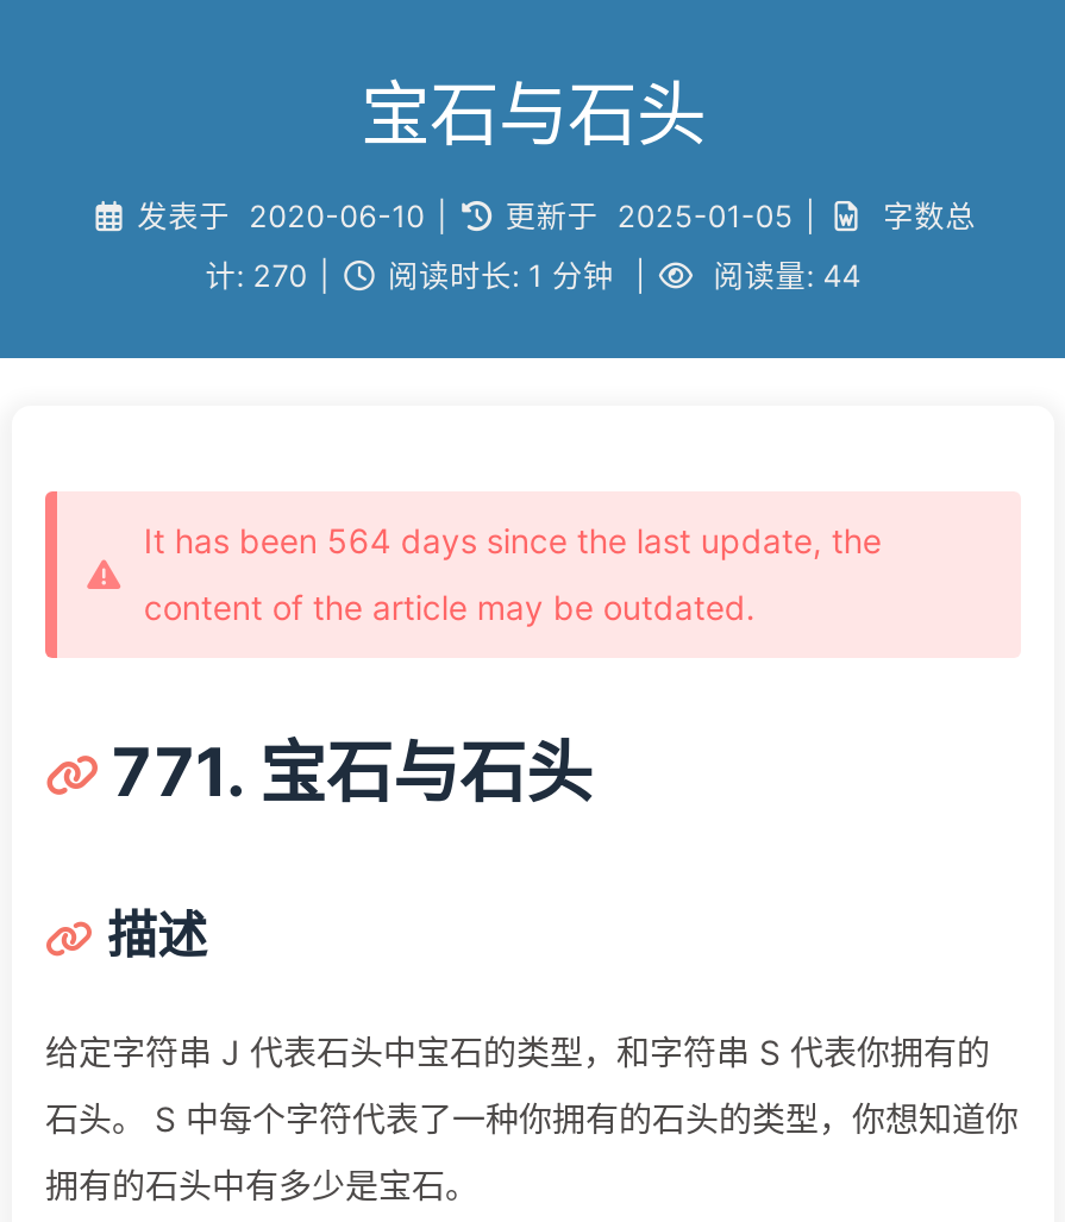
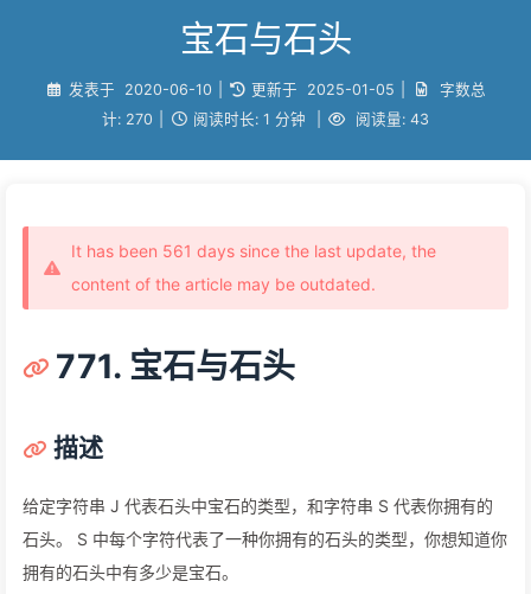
[704,258,861,294] 阅读量: 44 -> [351,110,429,128] 阅读量: 43
[144,520,882,560] It has been 564 days since the last update, the -> [72,241,437,261] It has been 561 days since the last update, the

